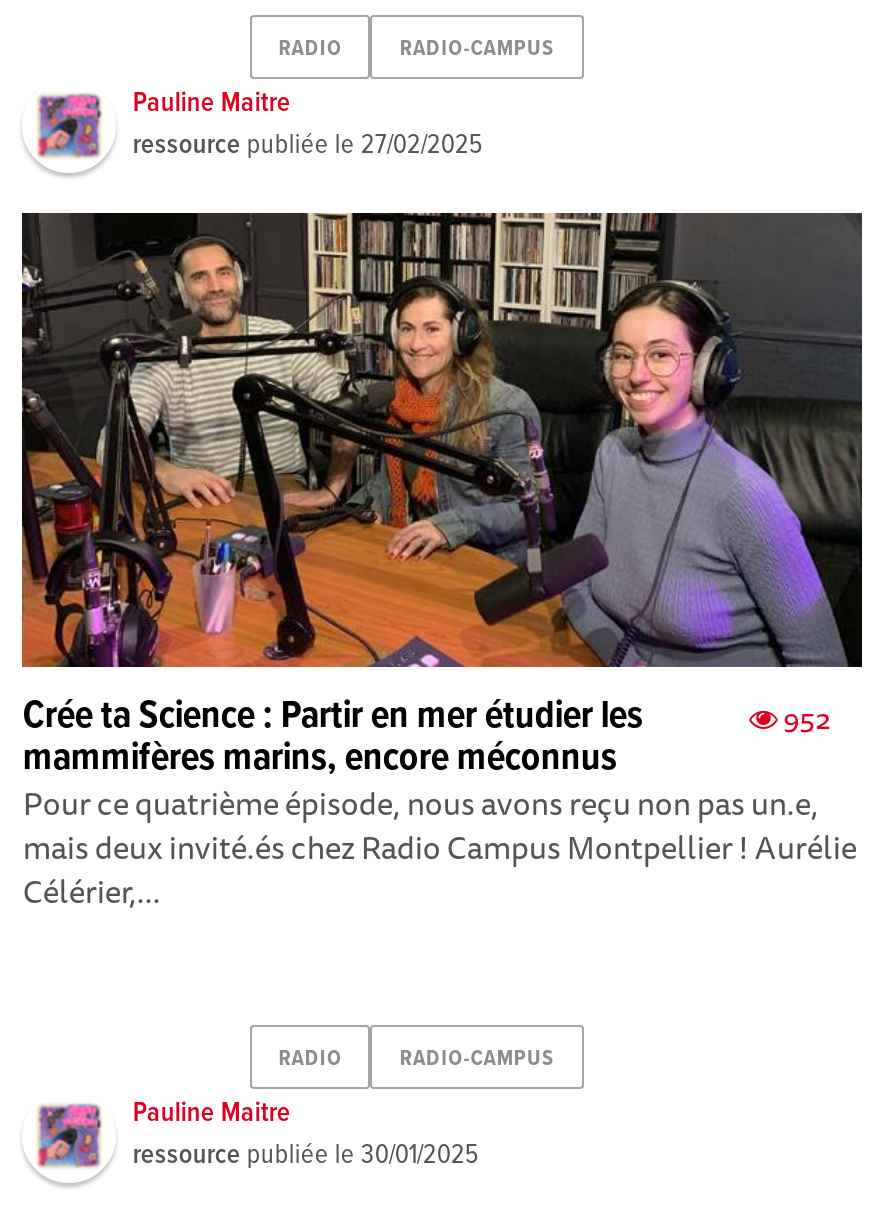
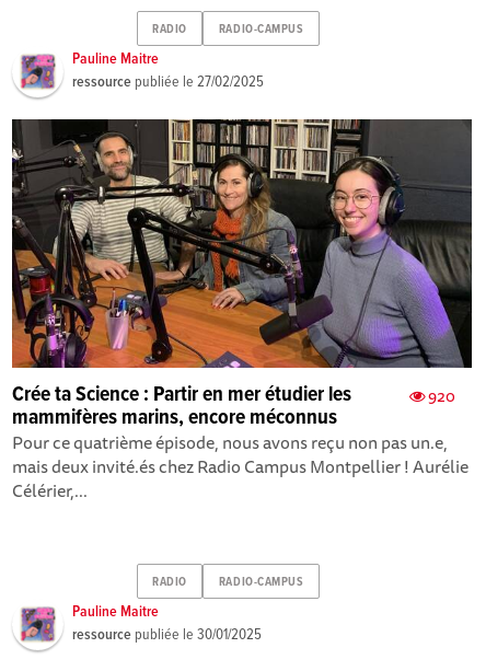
[777,696,831,742] 952 -> [424,384,455,409] 920

